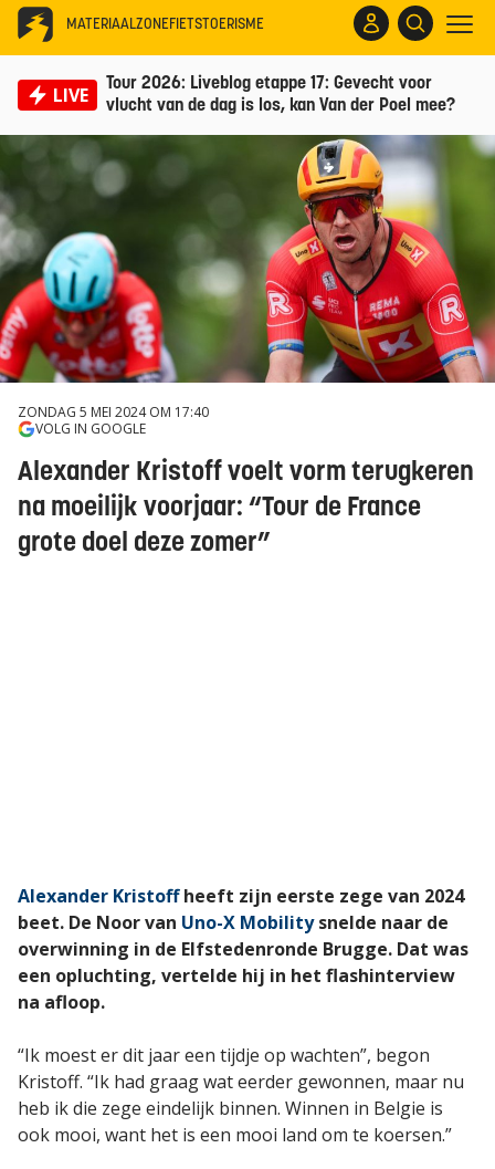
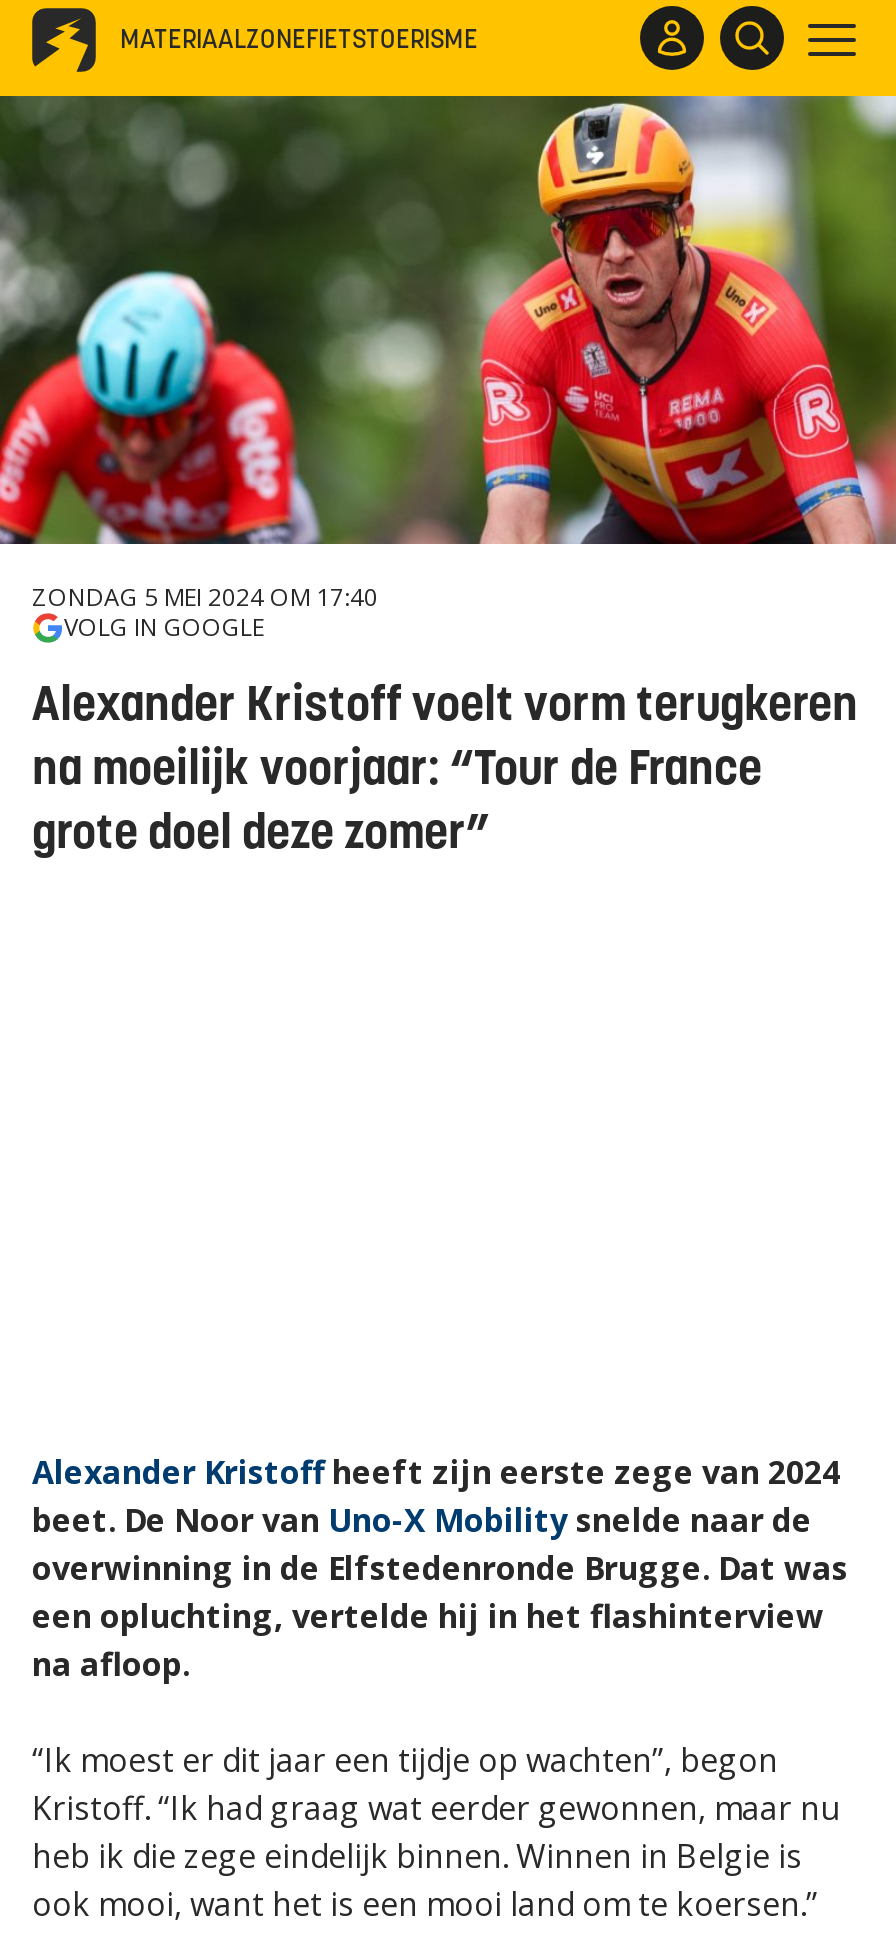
[53,75,455,115] LIVE | Tour 2026: Liveblog etappe 17: Gevecht voor | vlucht van de dag is los, kan Van der Poel mee? -> none

